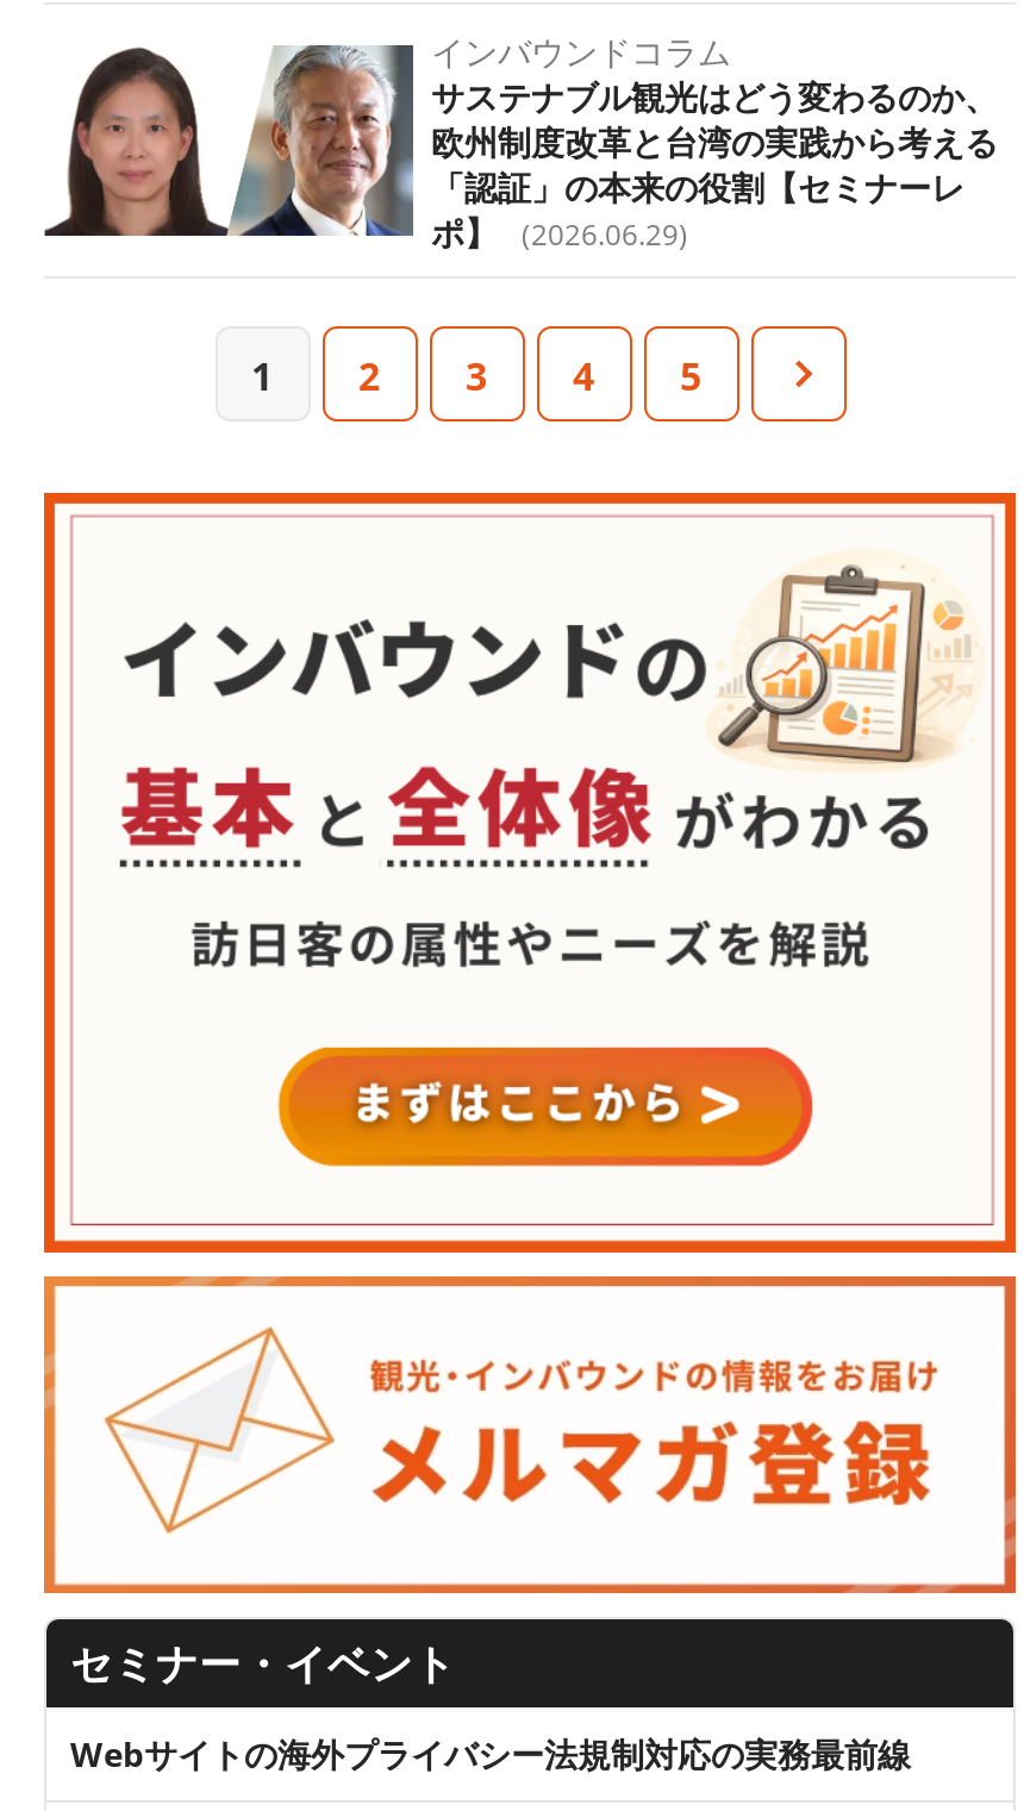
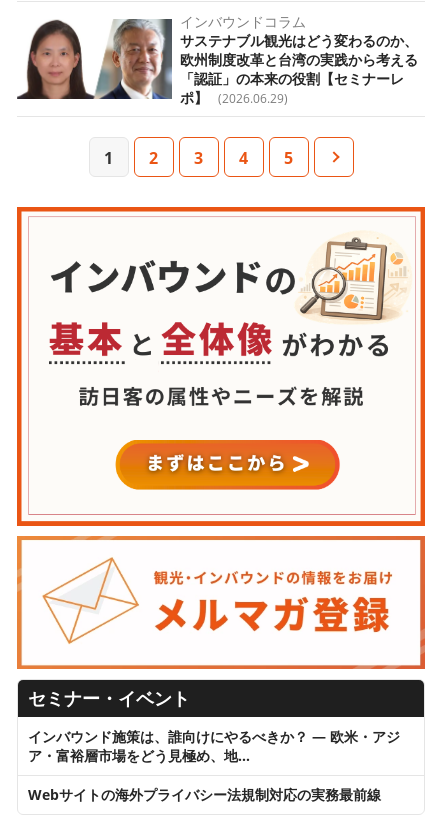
none -> [28,727,400,765] インバウンド施策は、誰向けにやるべきか？ ― 欧米・アジ | ア・富裕層市場をどう見極め、地…

